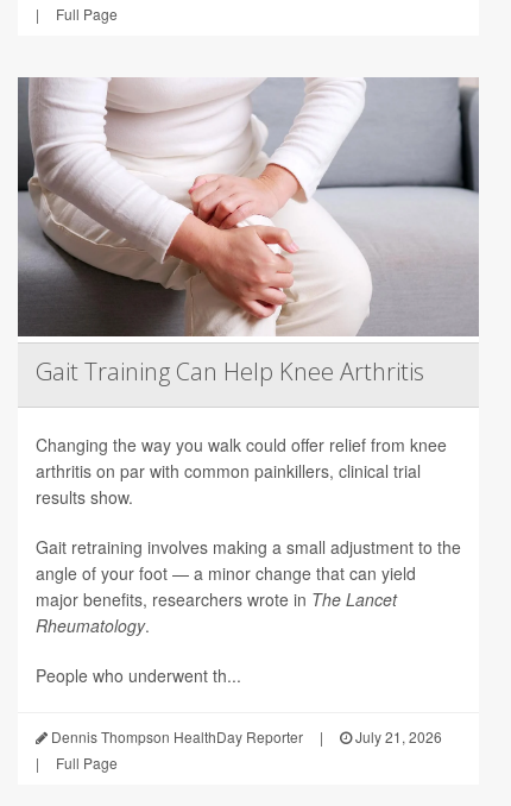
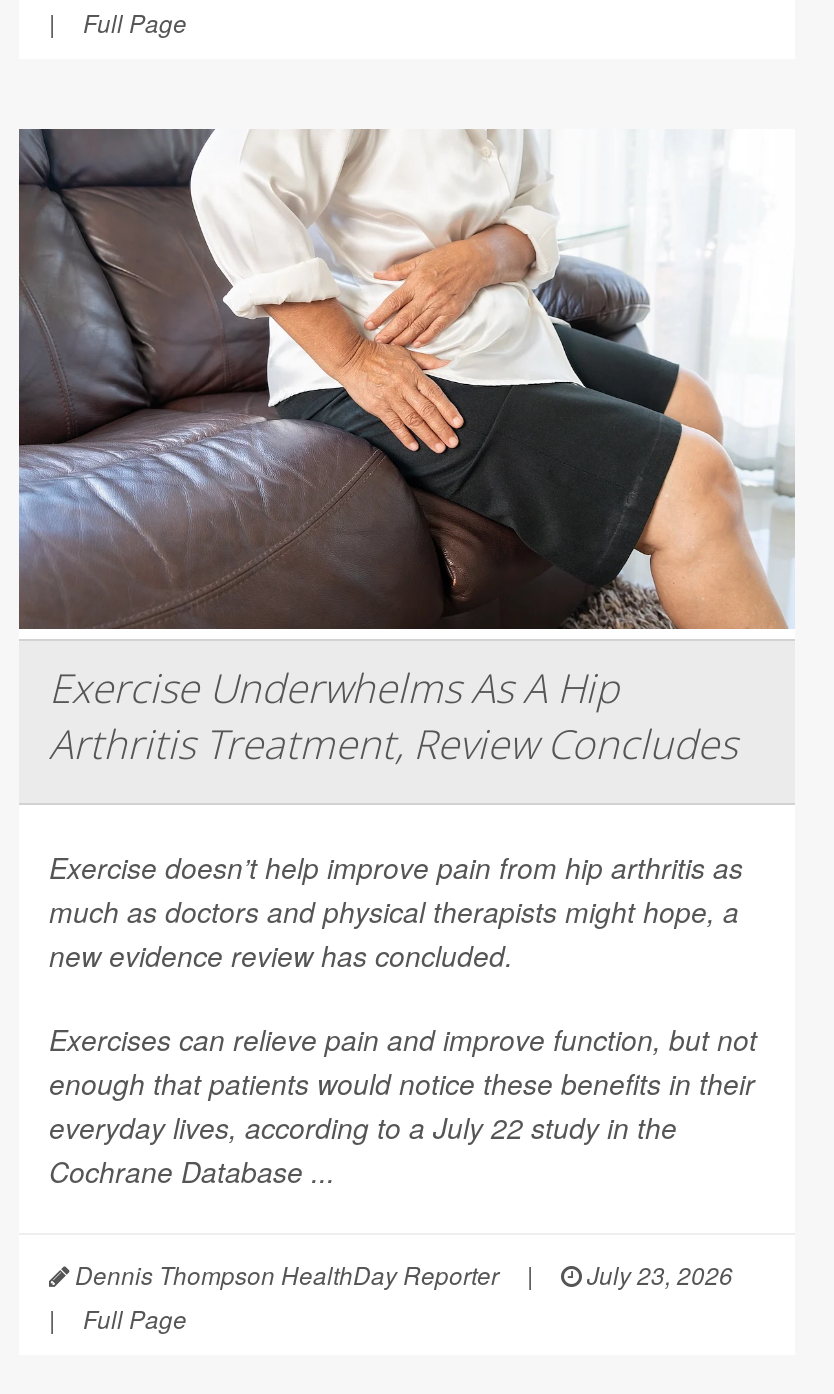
[18,76,480,687] [image] | Gait Training Can Help Knee Arthritis | Changing the way you walk could offer relief from knee | arthritis on par with common painkillers, clinical trial | results show. | Gait retraining involves making a small adjustment to the | angle of your foot — a minor change that can yield | major benefits, researchers wrote in The Lancet | Rheumatology. | People who underwent th... -> [17,128,795,1191] [image] | Exercise Underwhelms As A Hip | Arthritis Treatment, Review Concludes | Exercise doesn’t help improve pain from hip arthritis as | much as doctors and physical therapists might hope, a | new evidence review has concluded. | Exercises can relieve pain and improve function, but not | enough that patients would notice these benefits in their | everyday lives, according to a July 22 study in the | Cochrane Database ...
[352,726,442,746] July 21, 2026 -> [581,1257,733,1291] July 23, 2026

